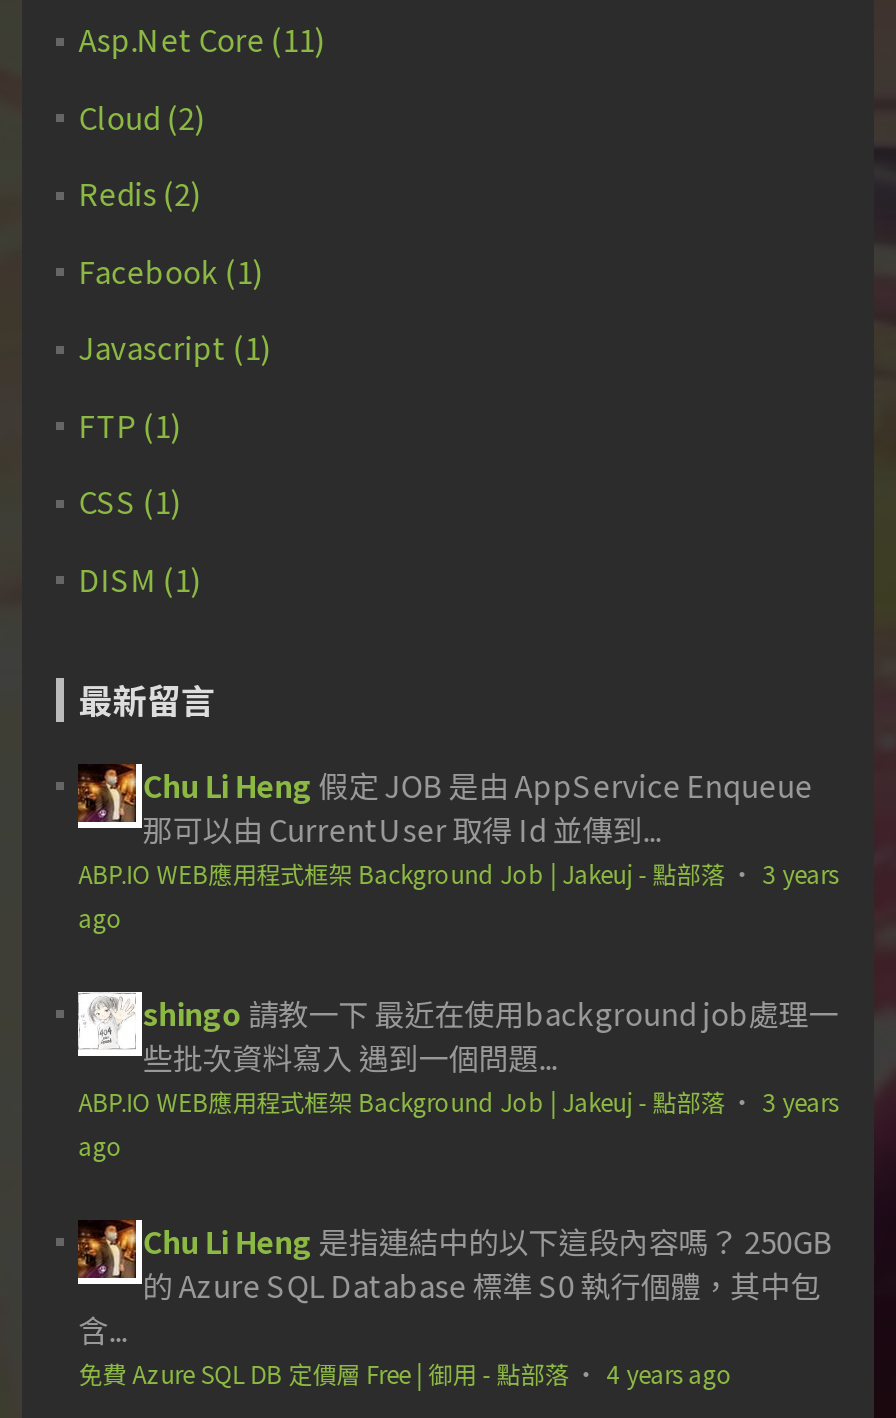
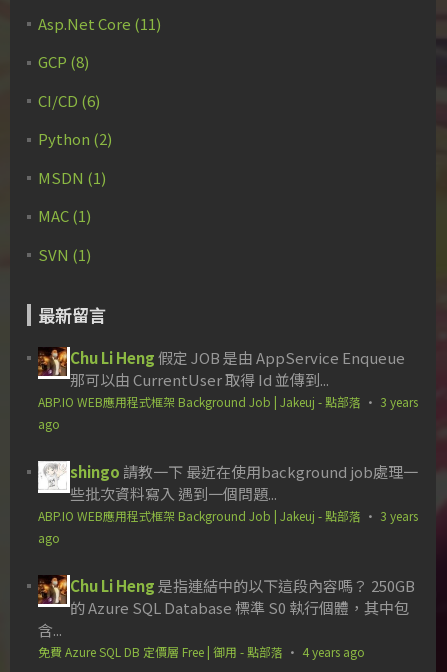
[78,95,270,599] Cloud (2) | Redis (2) | Facebook (1) | Javascript (1) | FTP (1) | CSS (1) | DISM (1) -> [38,51,112,264] GCP (8) | CI/CD (6) | Python (2) | MSDN (1) | MAC (1) | SVN (1)

